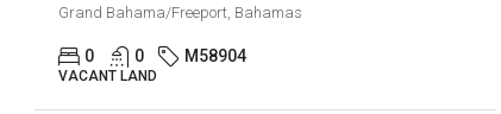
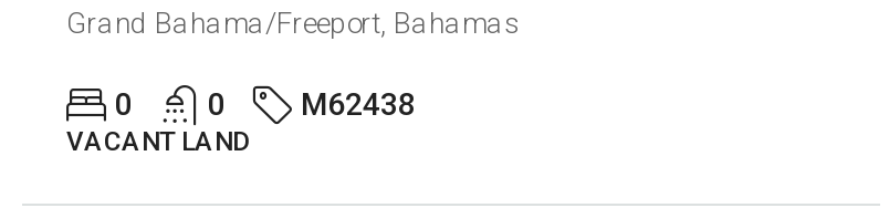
[184,47,246,66] M58904 -> [301,87,416,122] M62438

